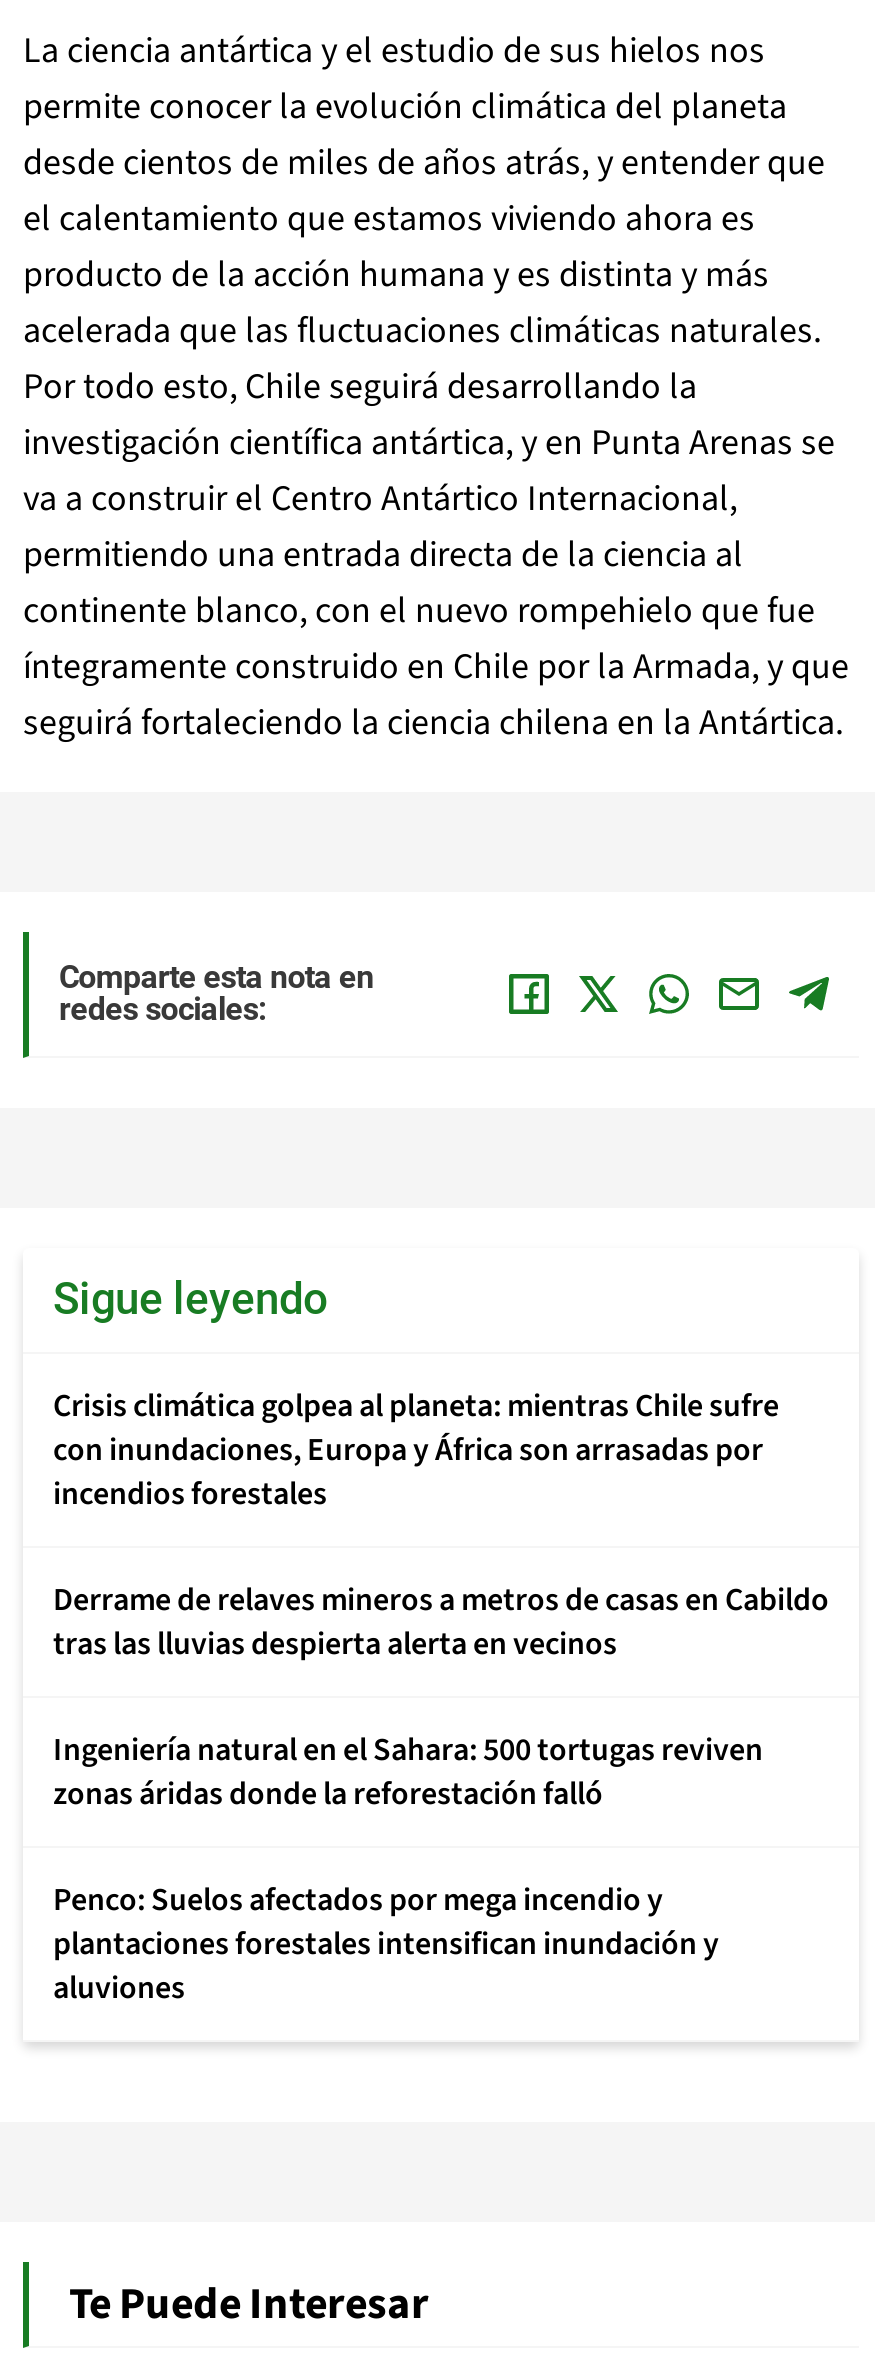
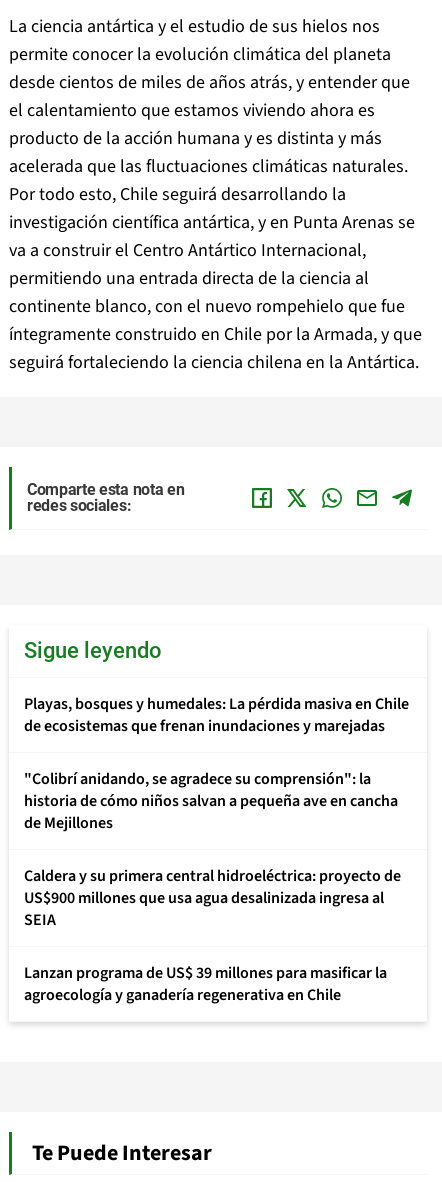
[53,1384,779,1516] Crisis climática golpea al planeta: mientras Chile sufre | con inundaciones, Europa y África son arrasadas por | incendios forestales -> [24,693,409,737] Playas, bosques y humedales: La pérdida masiva en Chile | de ecosistemas que frenan inundaciones y marejadas
[53,1578,829,1666] Derrame de relaves mineros a metros de casas en Cabildo | tras las lluvias despierta alerta en vecinos -> [24,768,398,834] "Colibrí anidando, se agradece su comprensión": la | historia de cómo niños salvan a pequeña ave en cancha | de Mejillones
[53,1728,763,1816] Ingeniería natural en el Sahara: 500 tortugas reviven | zonas áridas donde la reforestación falló -> [24,865,401,931] Caldera y su primera central hidroeléctrica: proyecto de | US$900 millones que usa agua desalinizada ingresa al | SEIA
[53,1878,719,2010] Penco: Suelos afectados por mega incendio y | plantaciones forestales intensifican inundación y | aluviones -> [24,962,387,1006] Lanzan programa de US$ 39 millones para masificar la | agroecología y ganadería regenerativa en Chile

